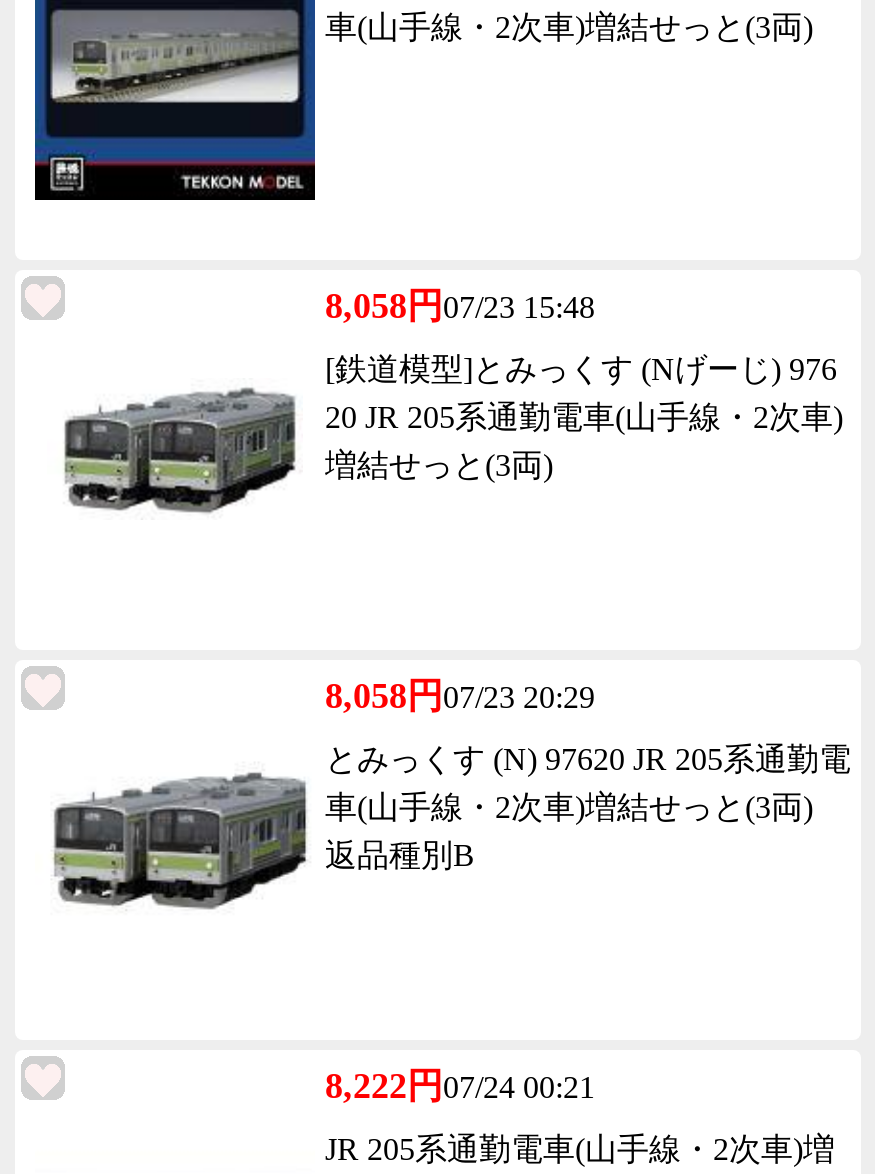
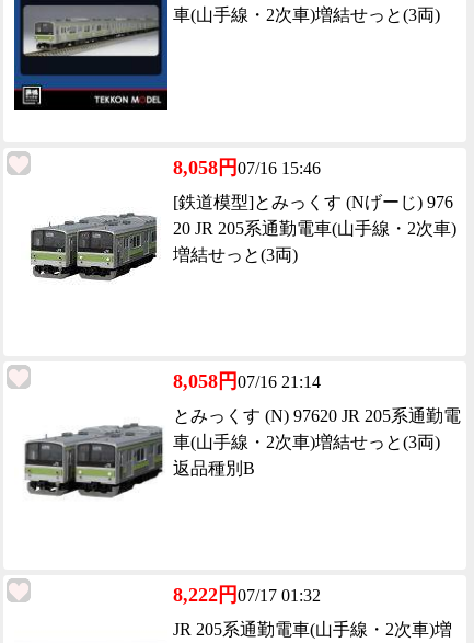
[325,286,595,326] 8,058円07/23 15:48 -> [173,157,321,179] 8,058円07/16 15:46
[325,676,595,716] 8,058円07/23 20:29 -> [173,370,321,392] 8,058円07/16 21:14
[325,1066,595,1106] 8,222円07/24 00:21 -> [173,584,321,606] 8,222円07/17 01:32

